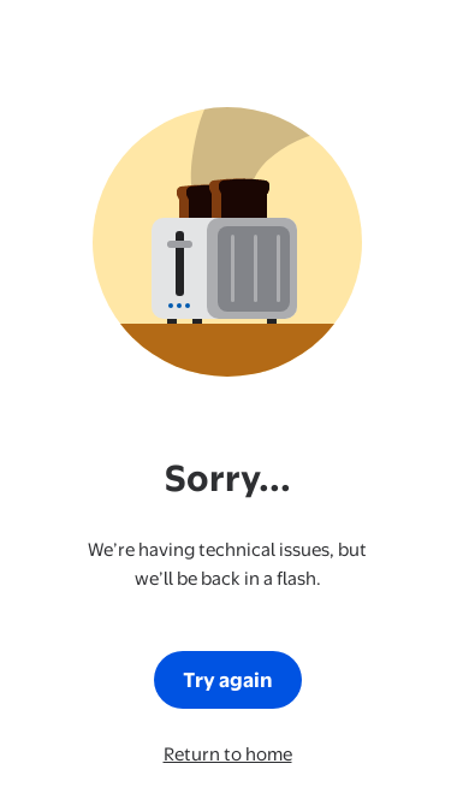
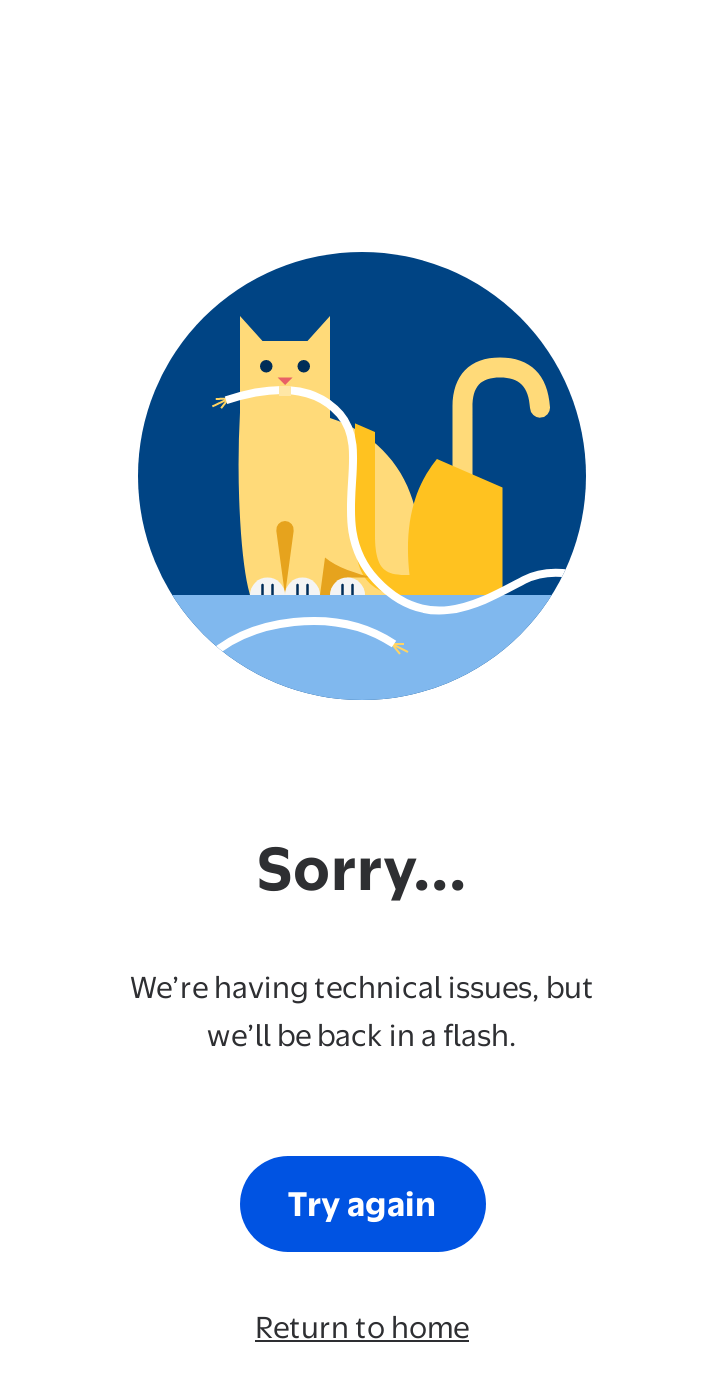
[93,107,362,378] [image] -> [136,250,588,702] [image]

